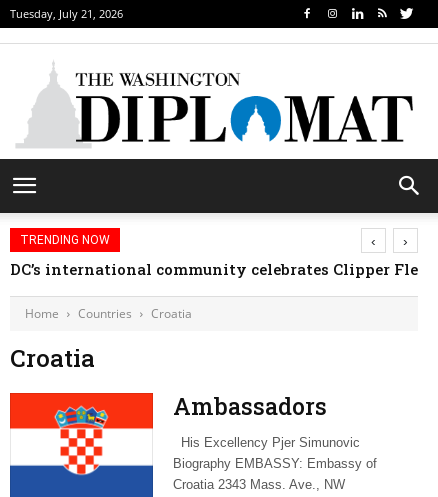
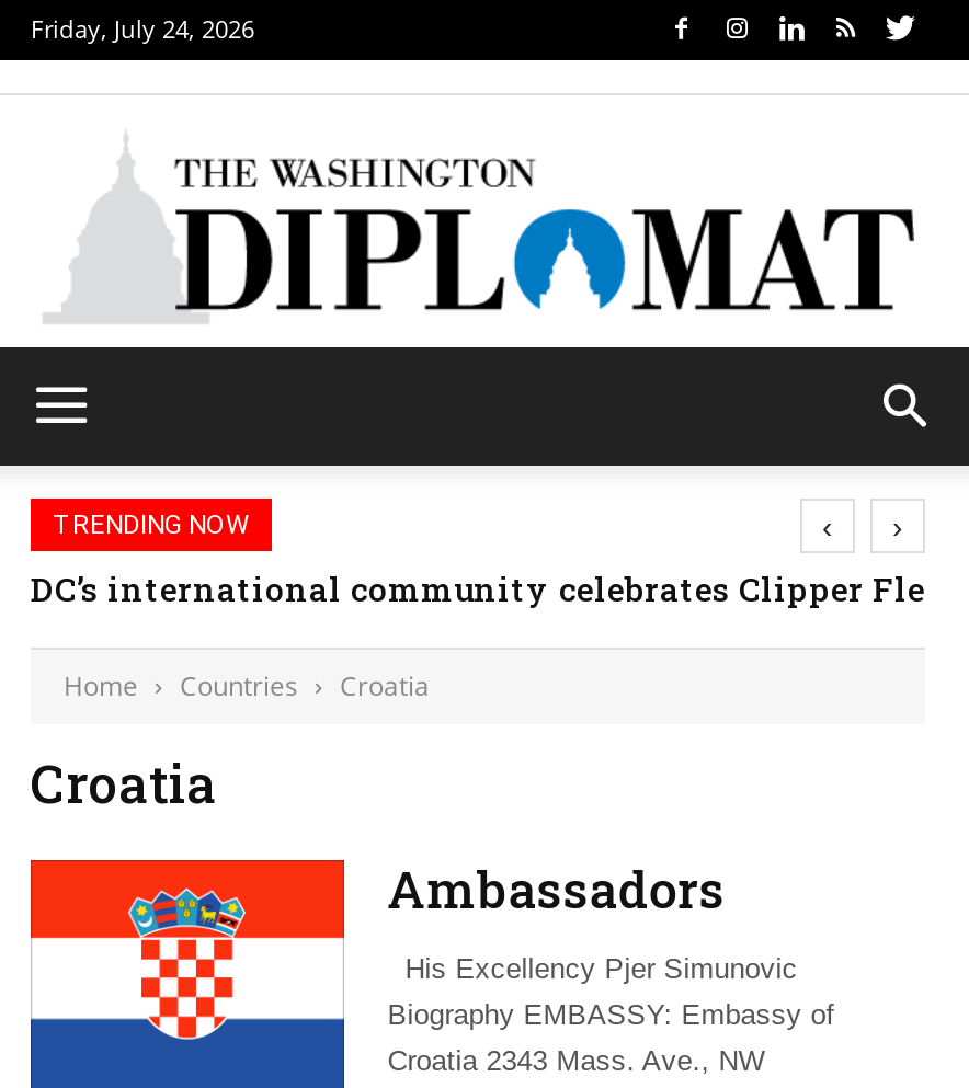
[10,6,123,21] Tuesday, July 21, 2026 -> [31,12,254,45] Friday, July 24, 2026

